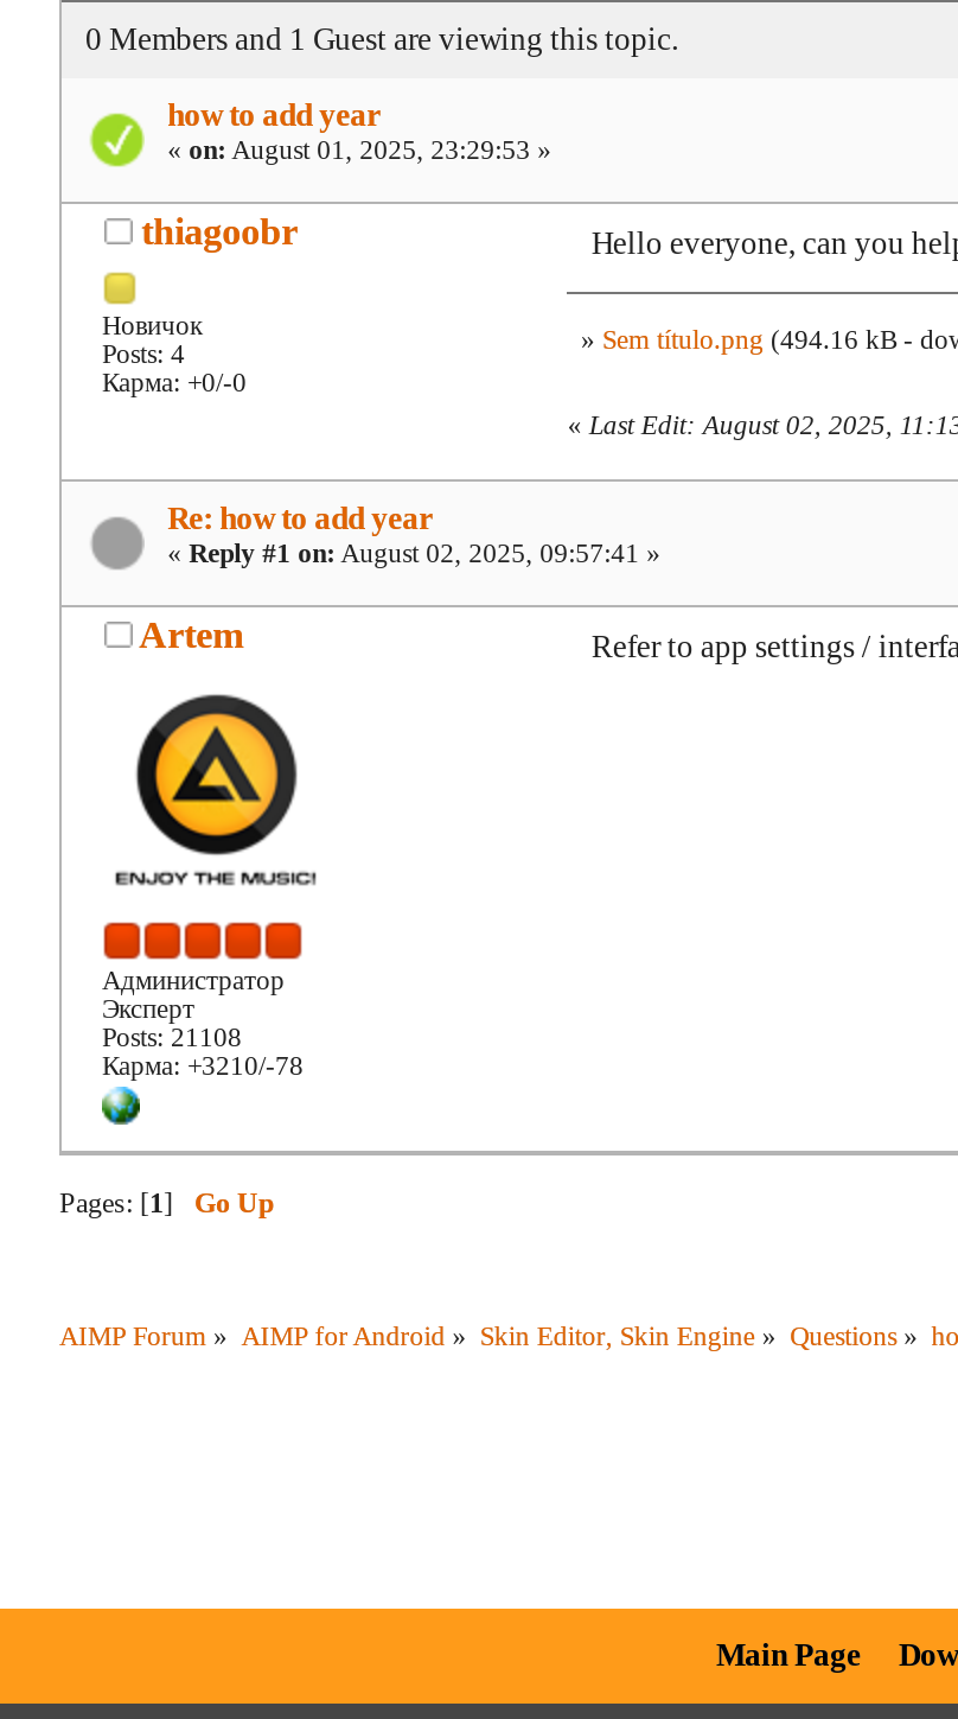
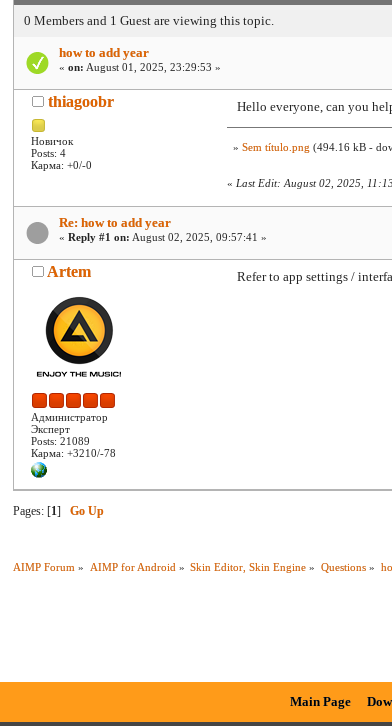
[102,1021,242,1050] Posts: 21108 -> [31,434,90,446] Posts: 21089

